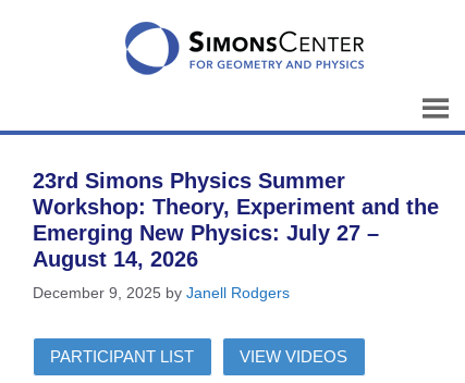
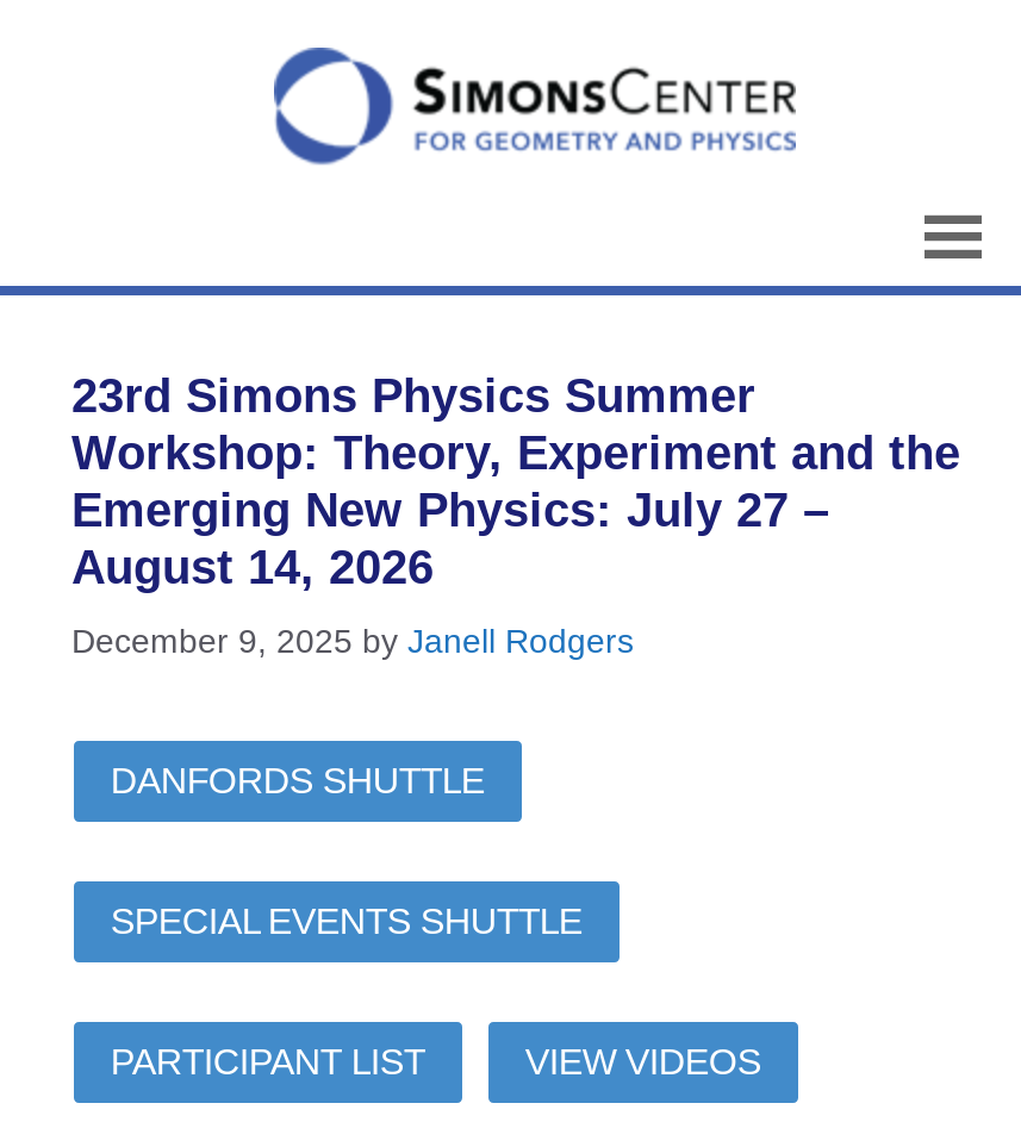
none -> [111,760,582,941] DANFORDS SHUTTLE | SPECIAL EVENTS SHUTTLE

